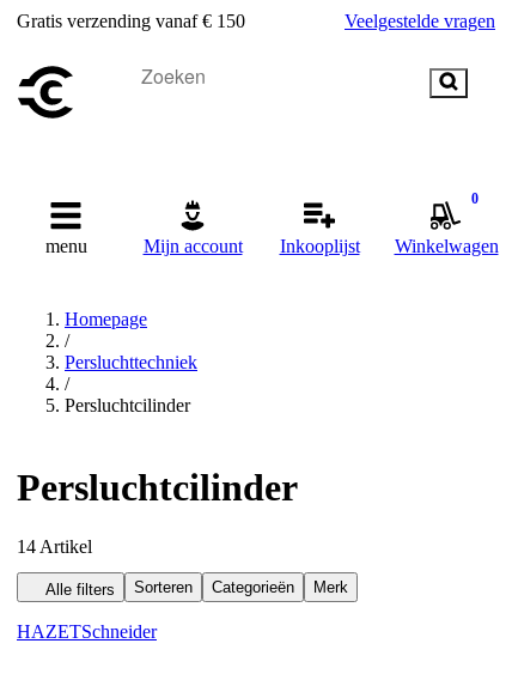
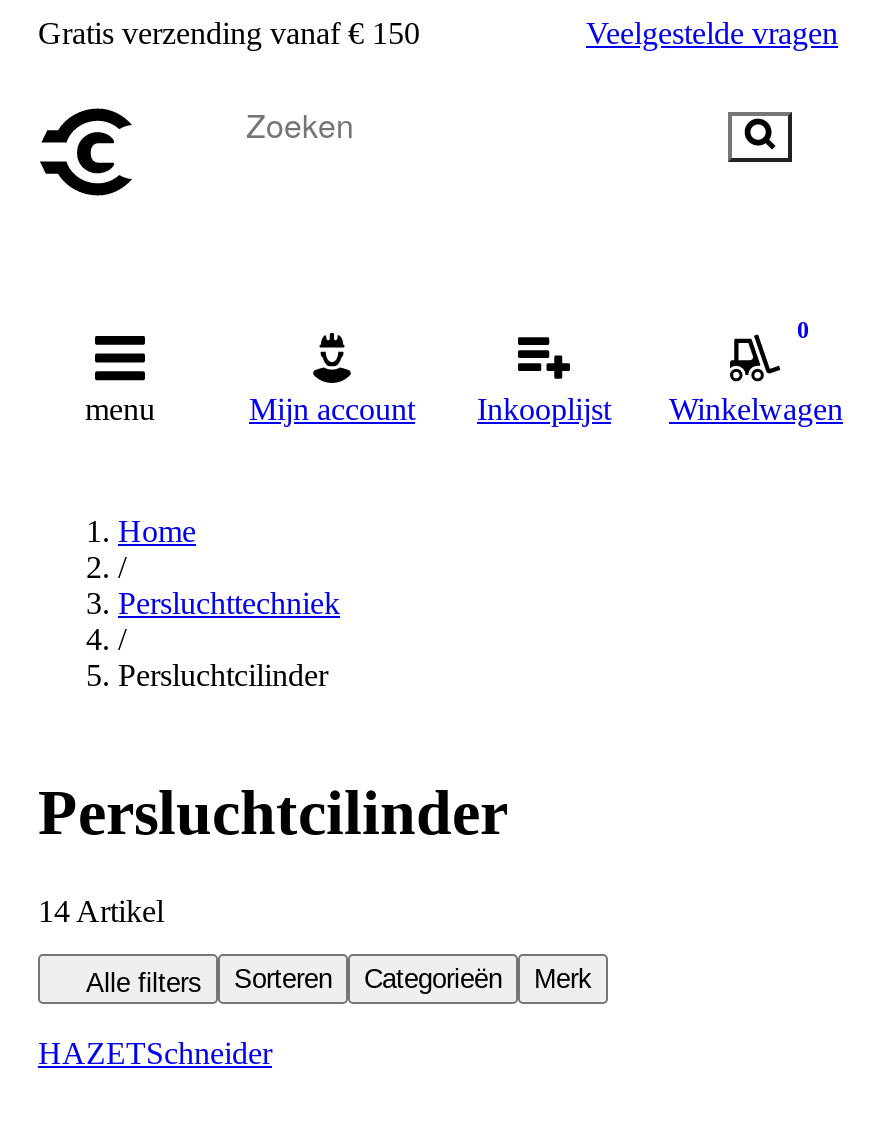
[65,309,147,329] Homepage -> [118,514,196,548] Home

